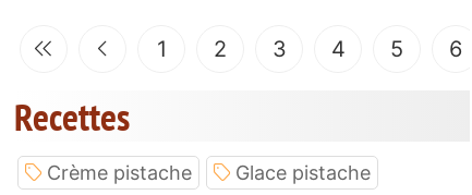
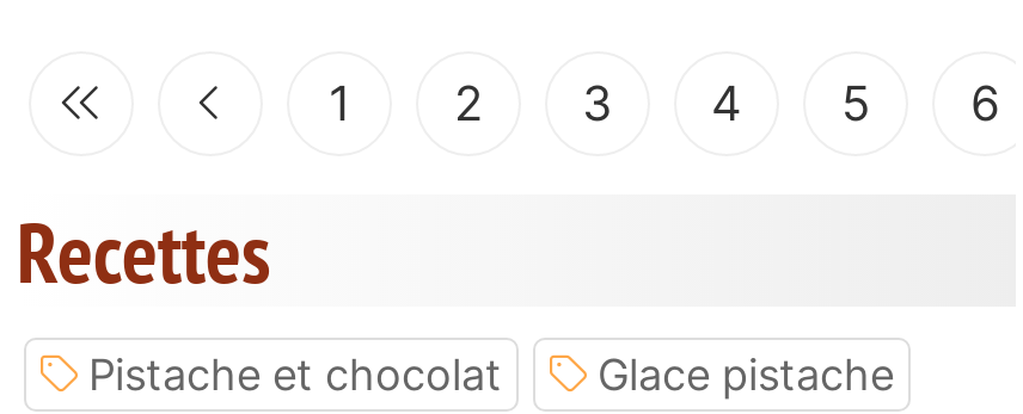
[47,161,192,184] Crème pistache -> [88,349,502,399] Pistache et chocolat

